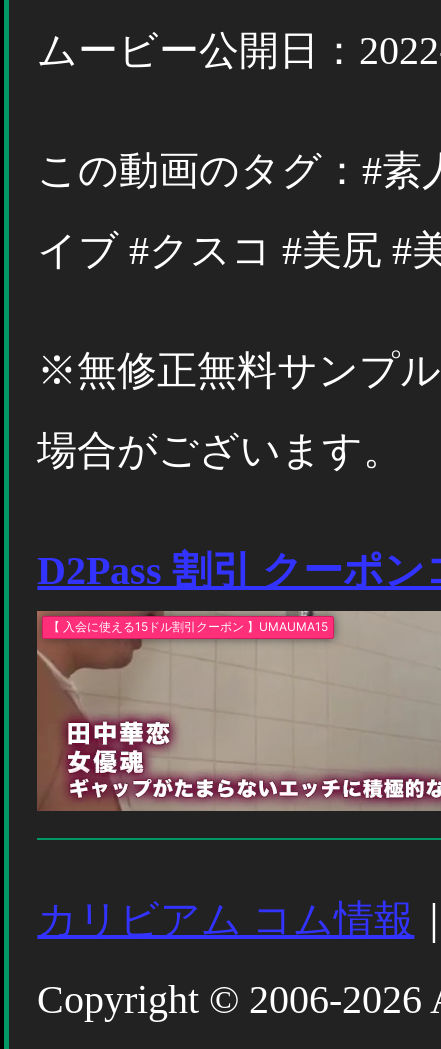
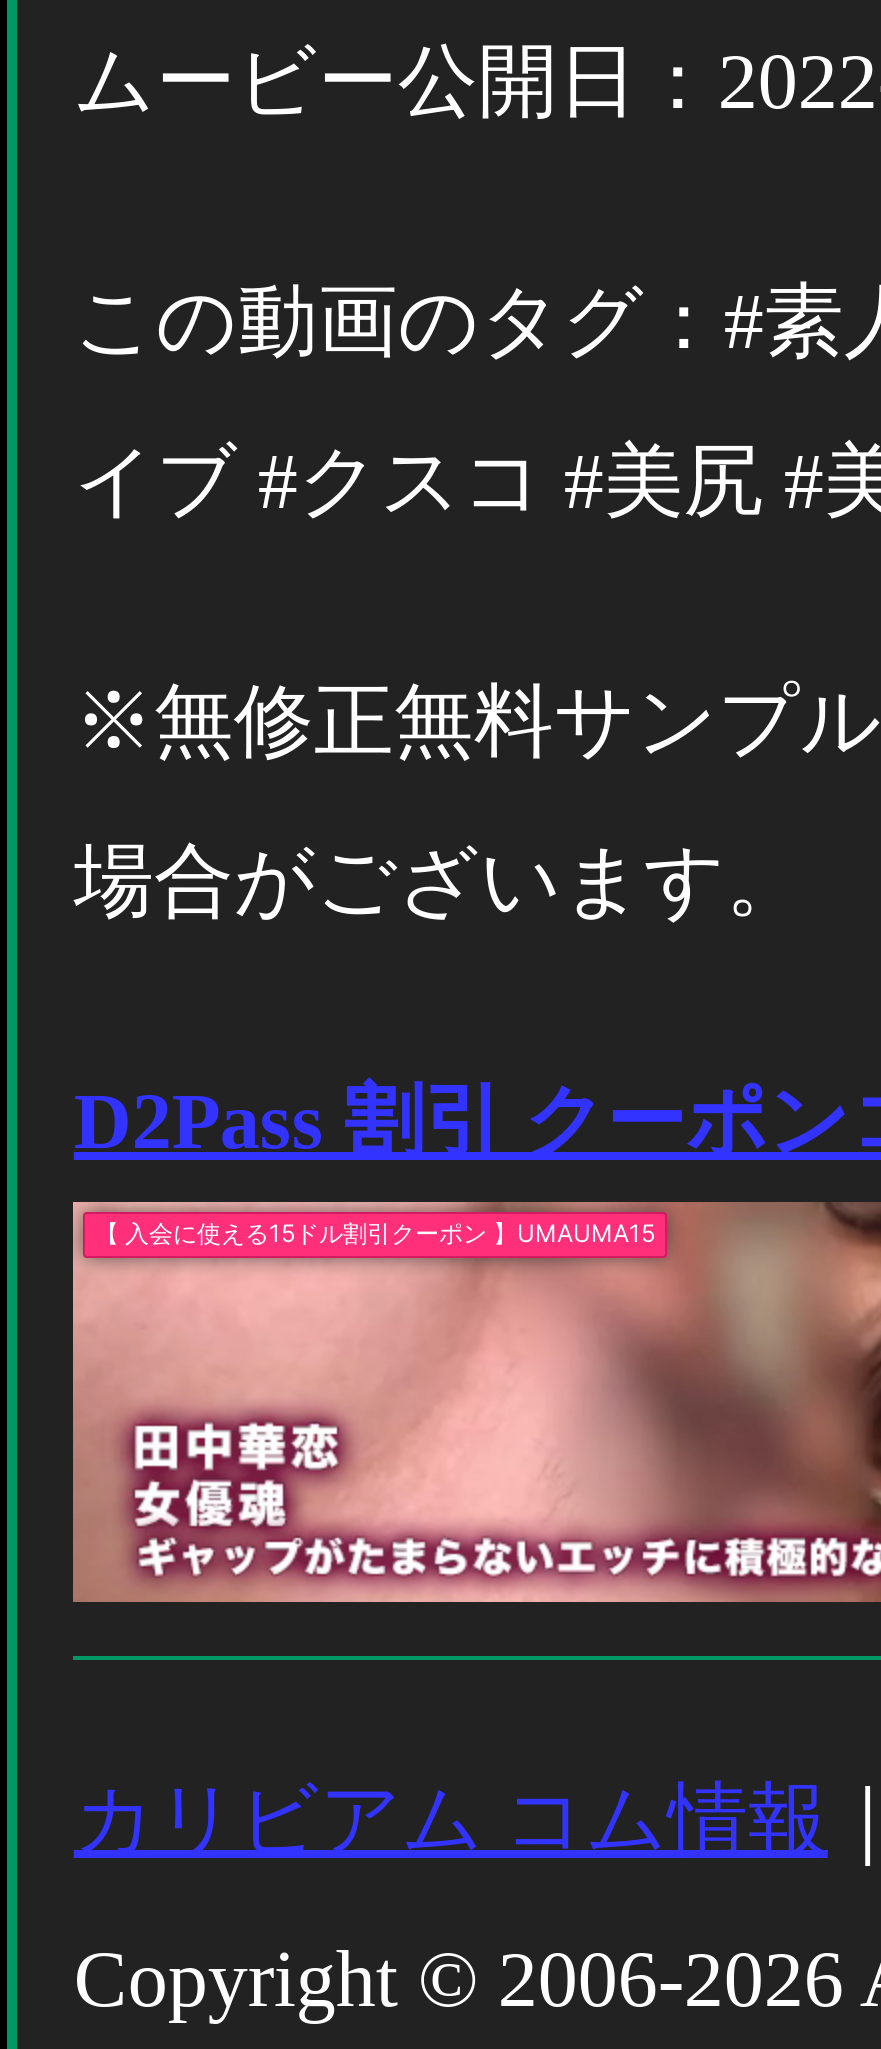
[37,611,438,811] [image] -> [73,1202,875,1602] [image]

